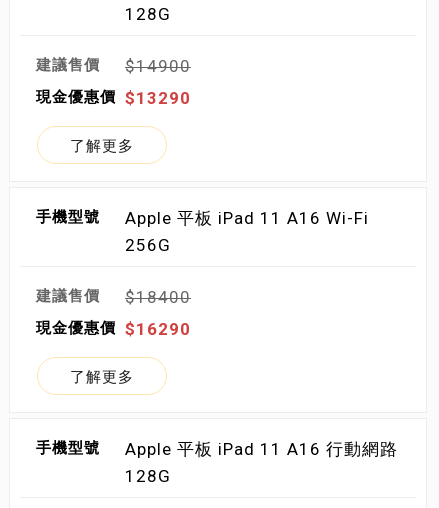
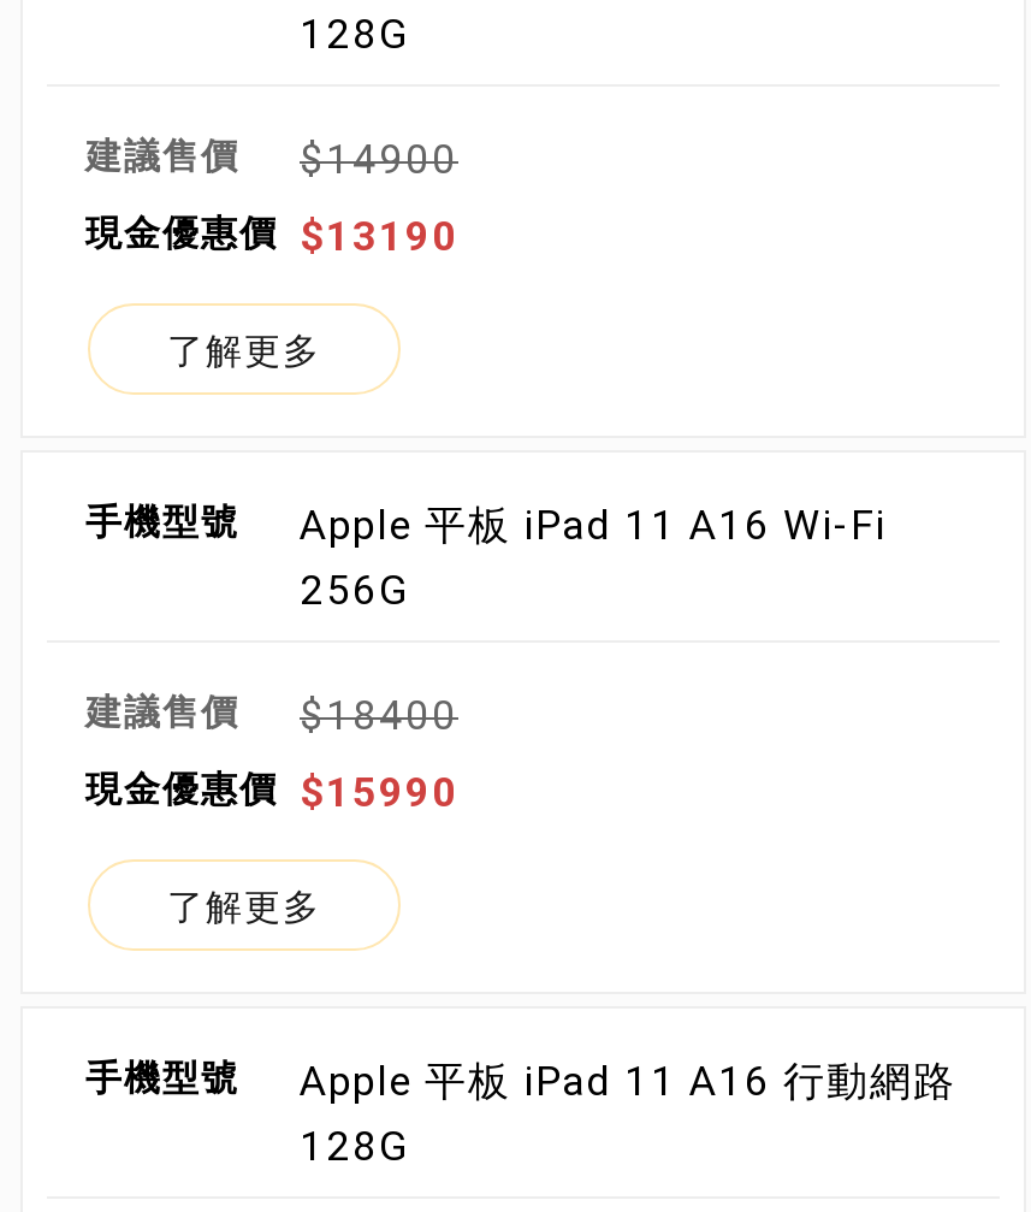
[125,88,191,108] $13290 -> [300,212,458,260] $13190
[125,319,191,339] $16290 -> [300,768,458,816] $15990

